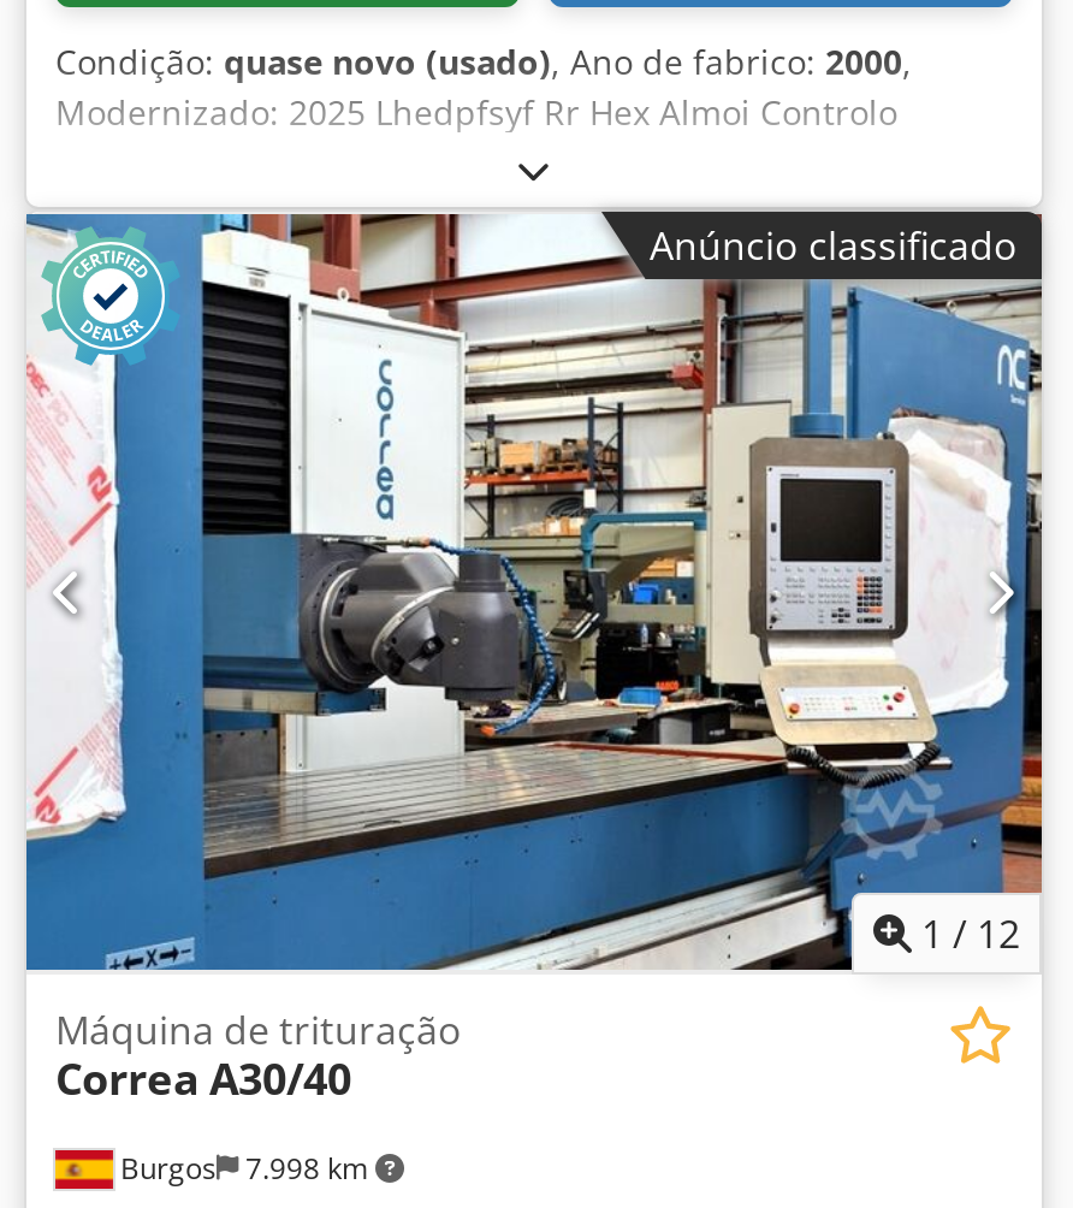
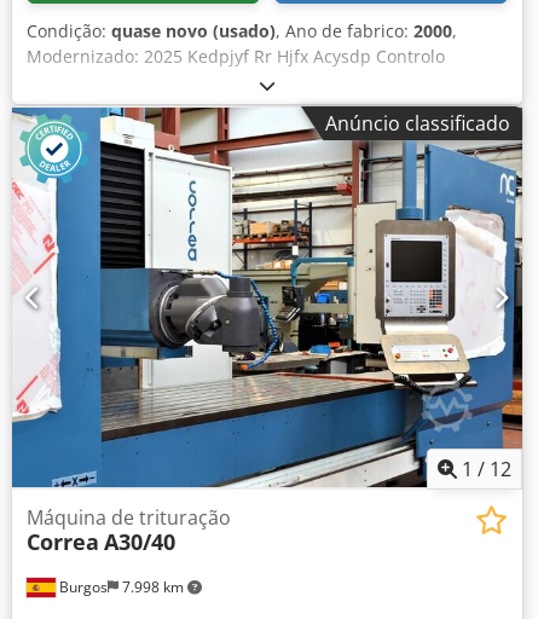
[55,89,897,135] Modernizado: 2025 Lhedpfsyf Rr Hex Almoi Controlo -> [27,45,445,68] Modernizado: 2025 Kedpjyf Rr Hjfx Acysdp Controlo

